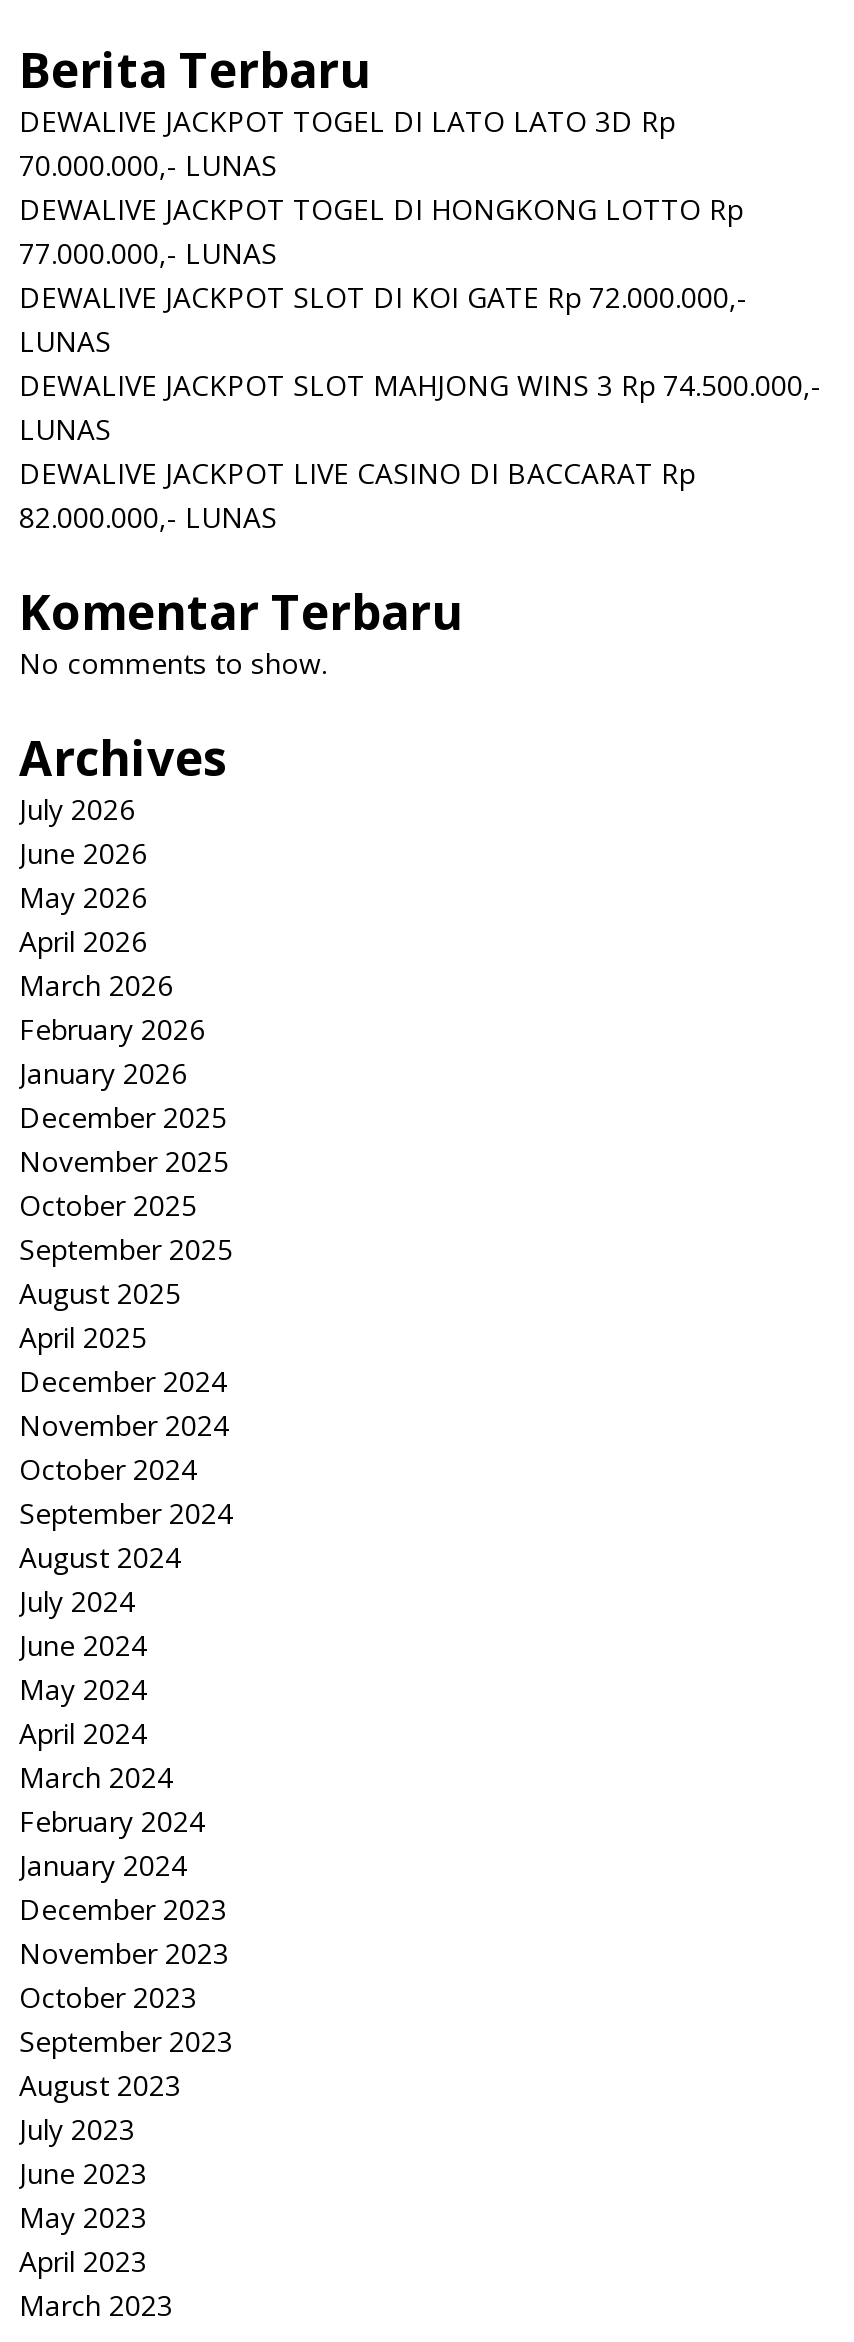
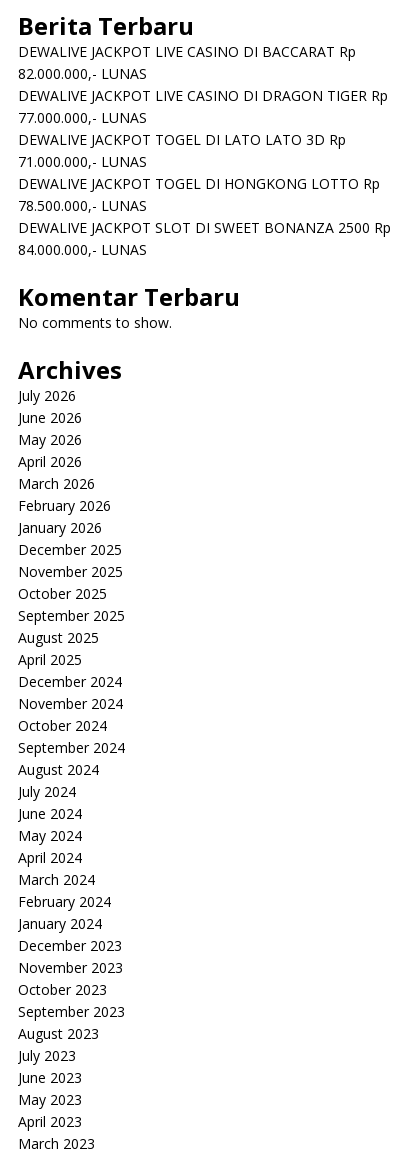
moved [19,102,675,272] -> [18,108,346,149]: 77.000.000,- LUNAS | DEWALIVE JACKPOT TOGEL DI LATO LATO 3D Rp
[19,146,821,448] 70.000.000,- LUNAS | DEWALIVE JACKPOT SLOT DI KOI GATE Rp 72.000.000,- | LUNAS | DEWALIVE JACKPOT SLOT MAHJONG WINS 3 Rp 74.500.000,- | LUNAS -> none
moved [19,190,743,228] -> [18,174,380,193]: DEWALIVE JACKPOT TOGEL DI HONGKONG LOTTO Rp
moved [19,454,695,536] -> [18,42,356,83]: DEWALIVE JACKPOT LIVE CASINO DI BACCARAT Rp | 82.000.000,- LUNAS
none -> [18,86,391,259] DEWALIVE JACKPOT LIVE CASINO DI DRAGON TIGER Rp | 71.000.000,- LUNAS | 78.500.000,- LUNAS | DEWALIVE JACKPOT SLOT DI SWEET BONANZA 2500 Rp | 84.000.000,- LUNAS

